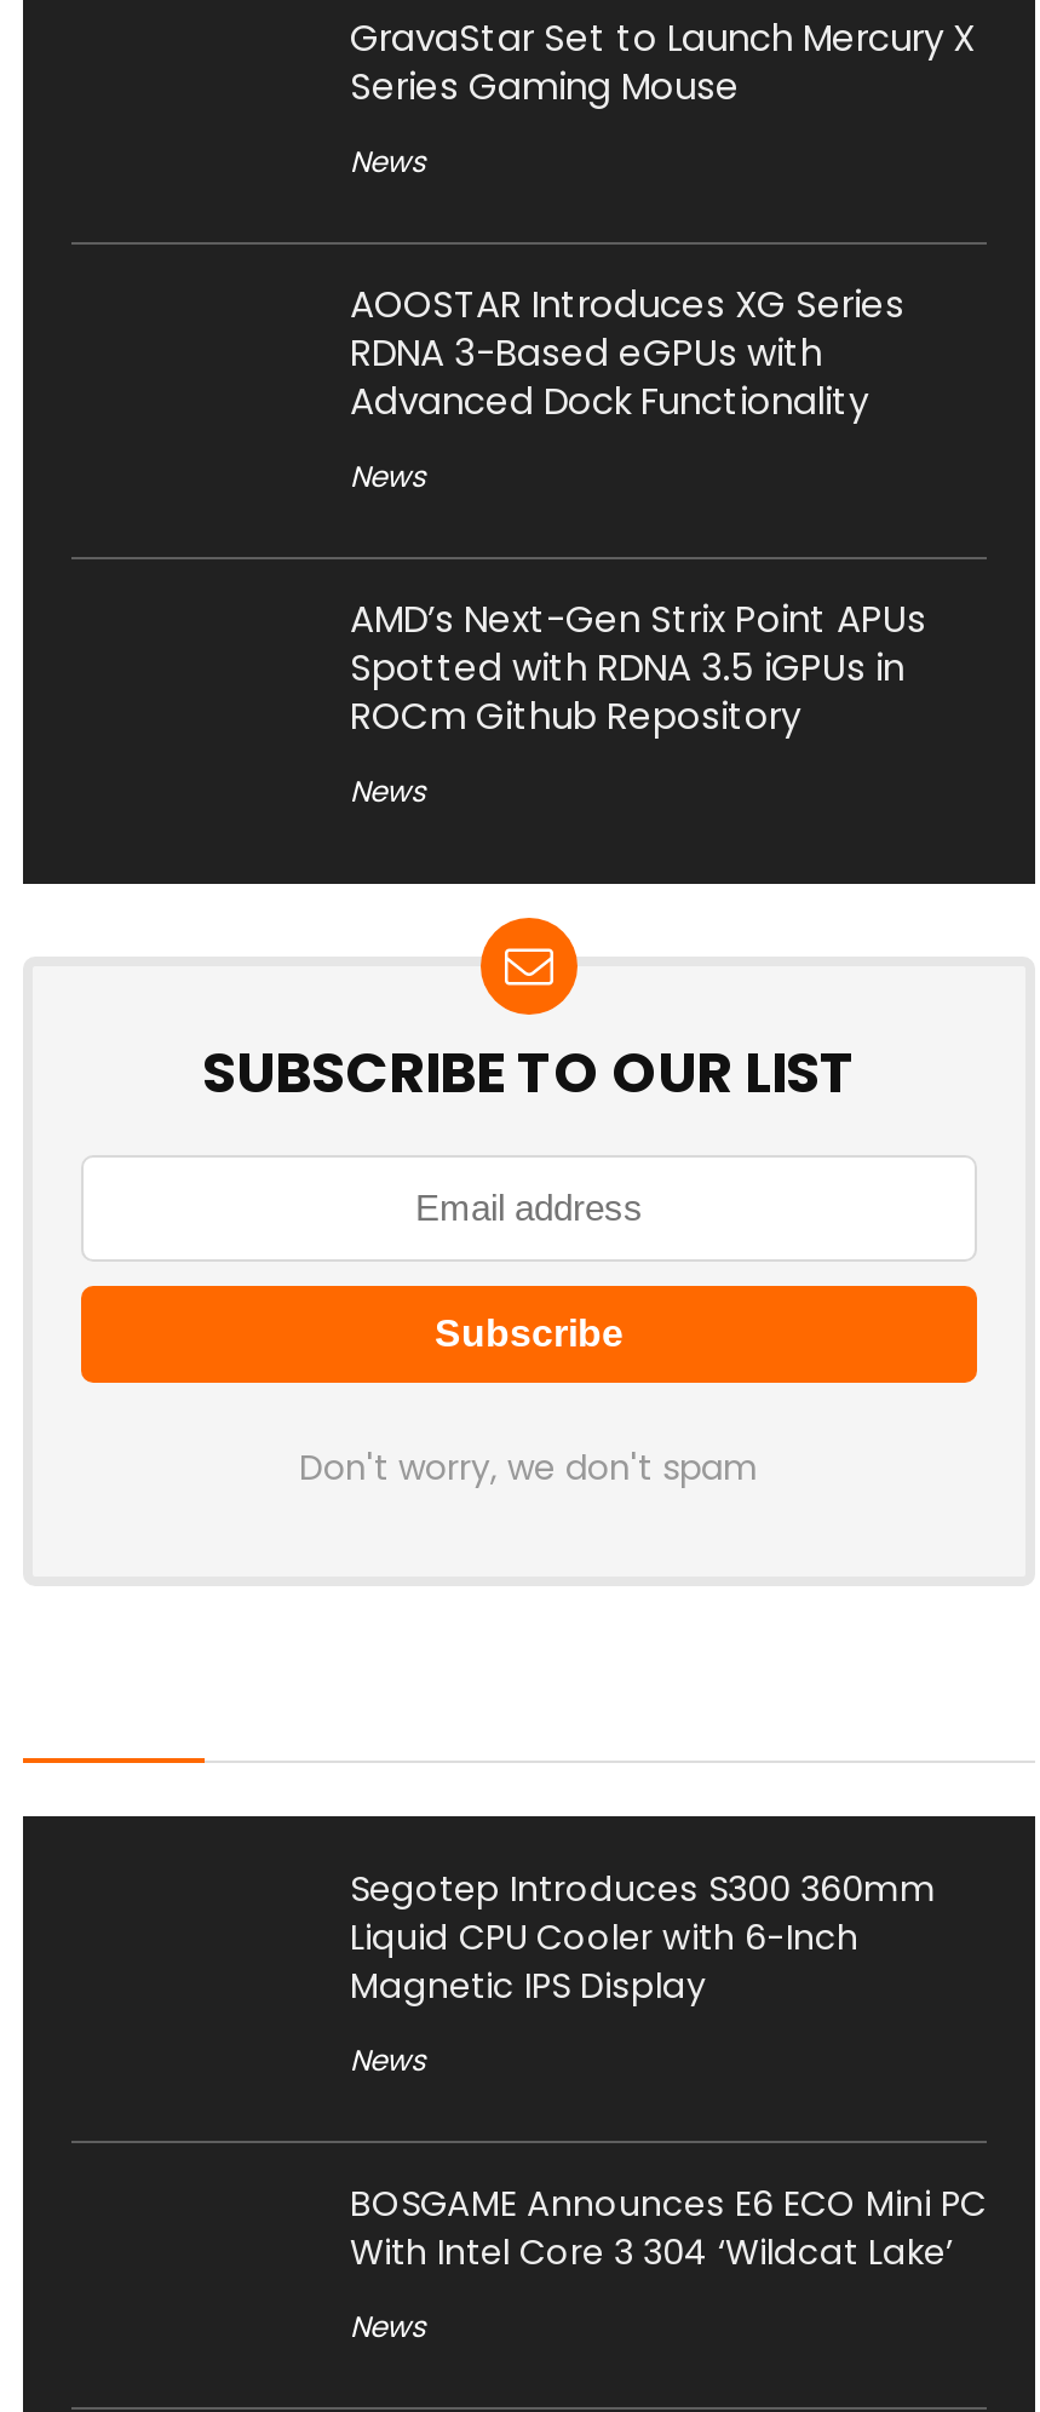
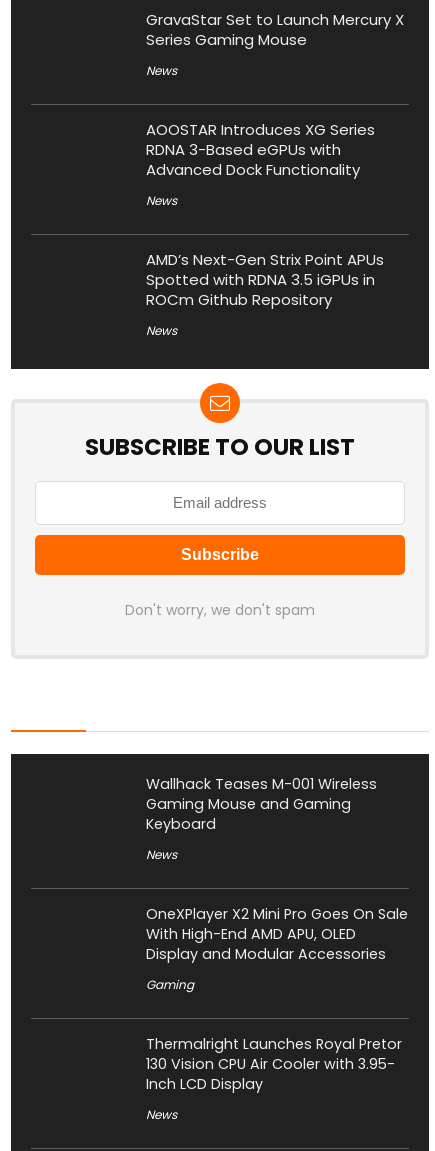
[350,1863,936,2009] Segotep Introduces S300 360mm | Liquid CPU Cooler with 6-Inch | Magnetic IPS Display -> [146,774,377,834] Wallhack Teases M-001 Wireless | Gaming Mouse and Gaming | Keyboard
[350,2178,987,2275] BOSGAME Announces E6 ECO Mini PC | With Intel Core 3 304 ‘Wildcat Lake’ -> [146,904,408,1094] OneXPlayer X2 Mini Pro Goes On Sale | With High-End AMD APU, OLED | Display and Modular Accessories | Gaming | Thermalright Launches Royal Pretor | 130 Vision CPU Air Cooler with 3.95- | Inch LCD Display

